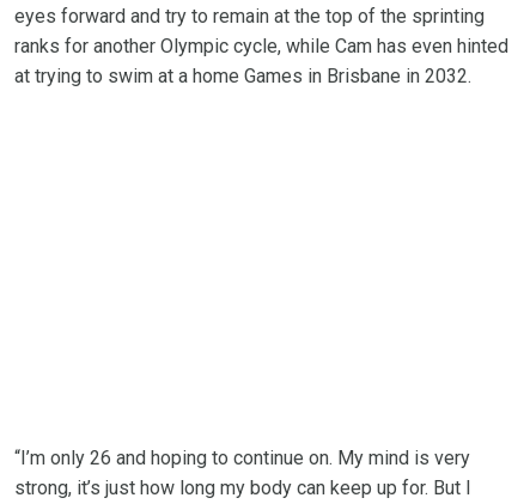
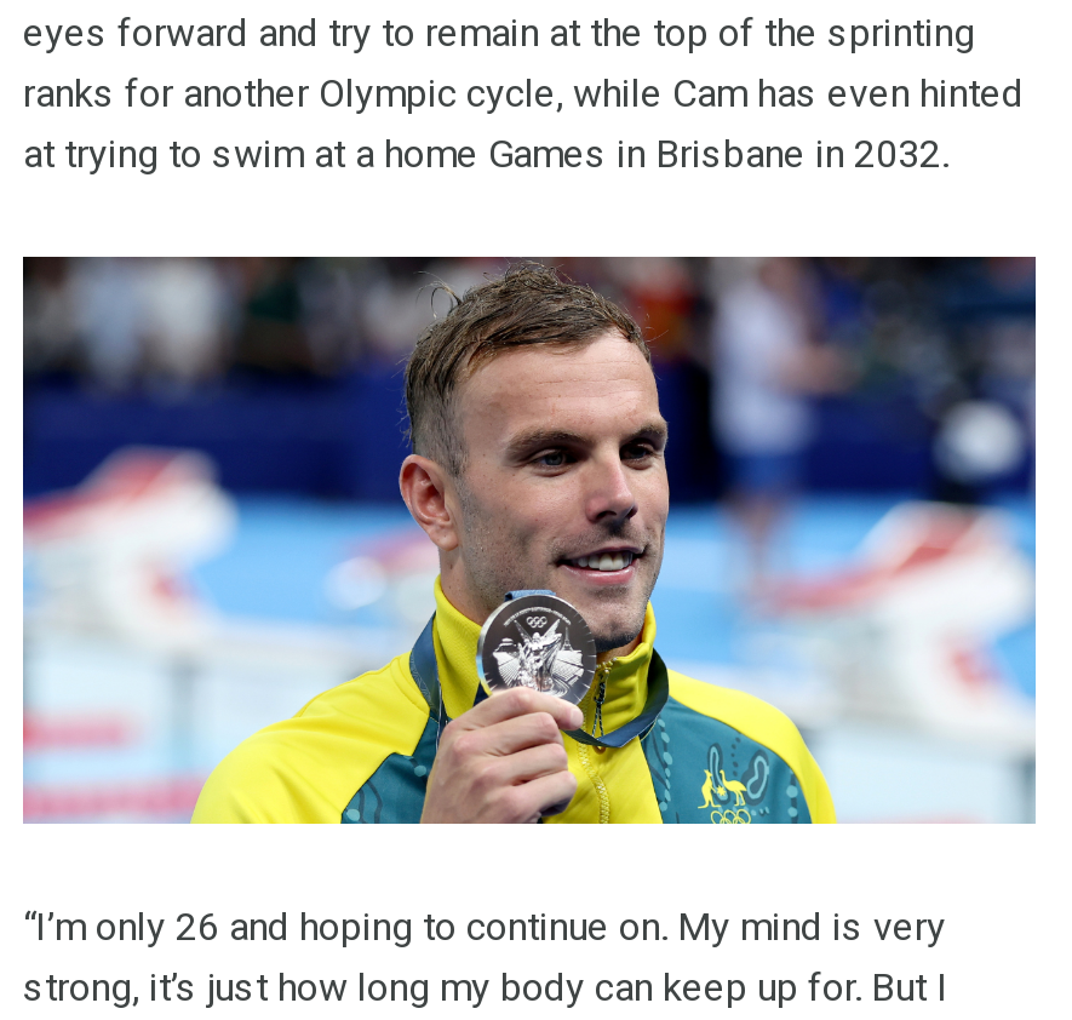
none -> [21,254,1038,826] [image]

